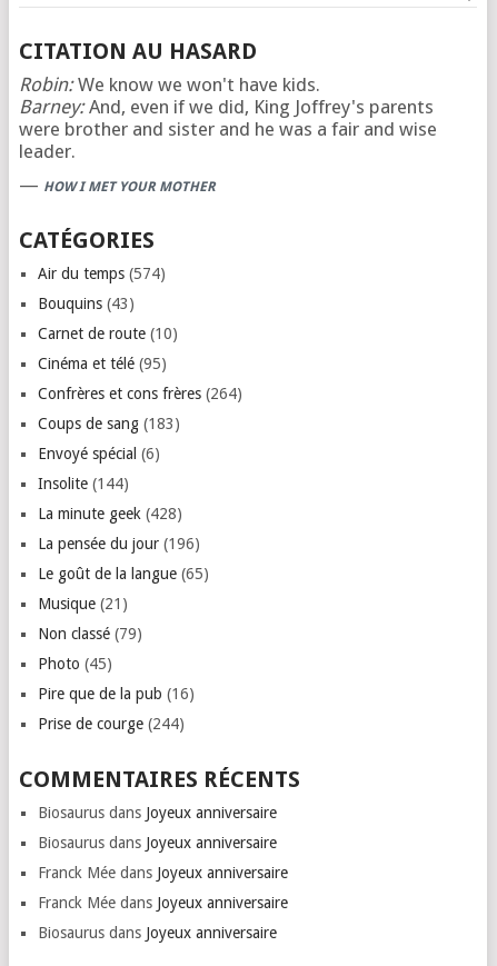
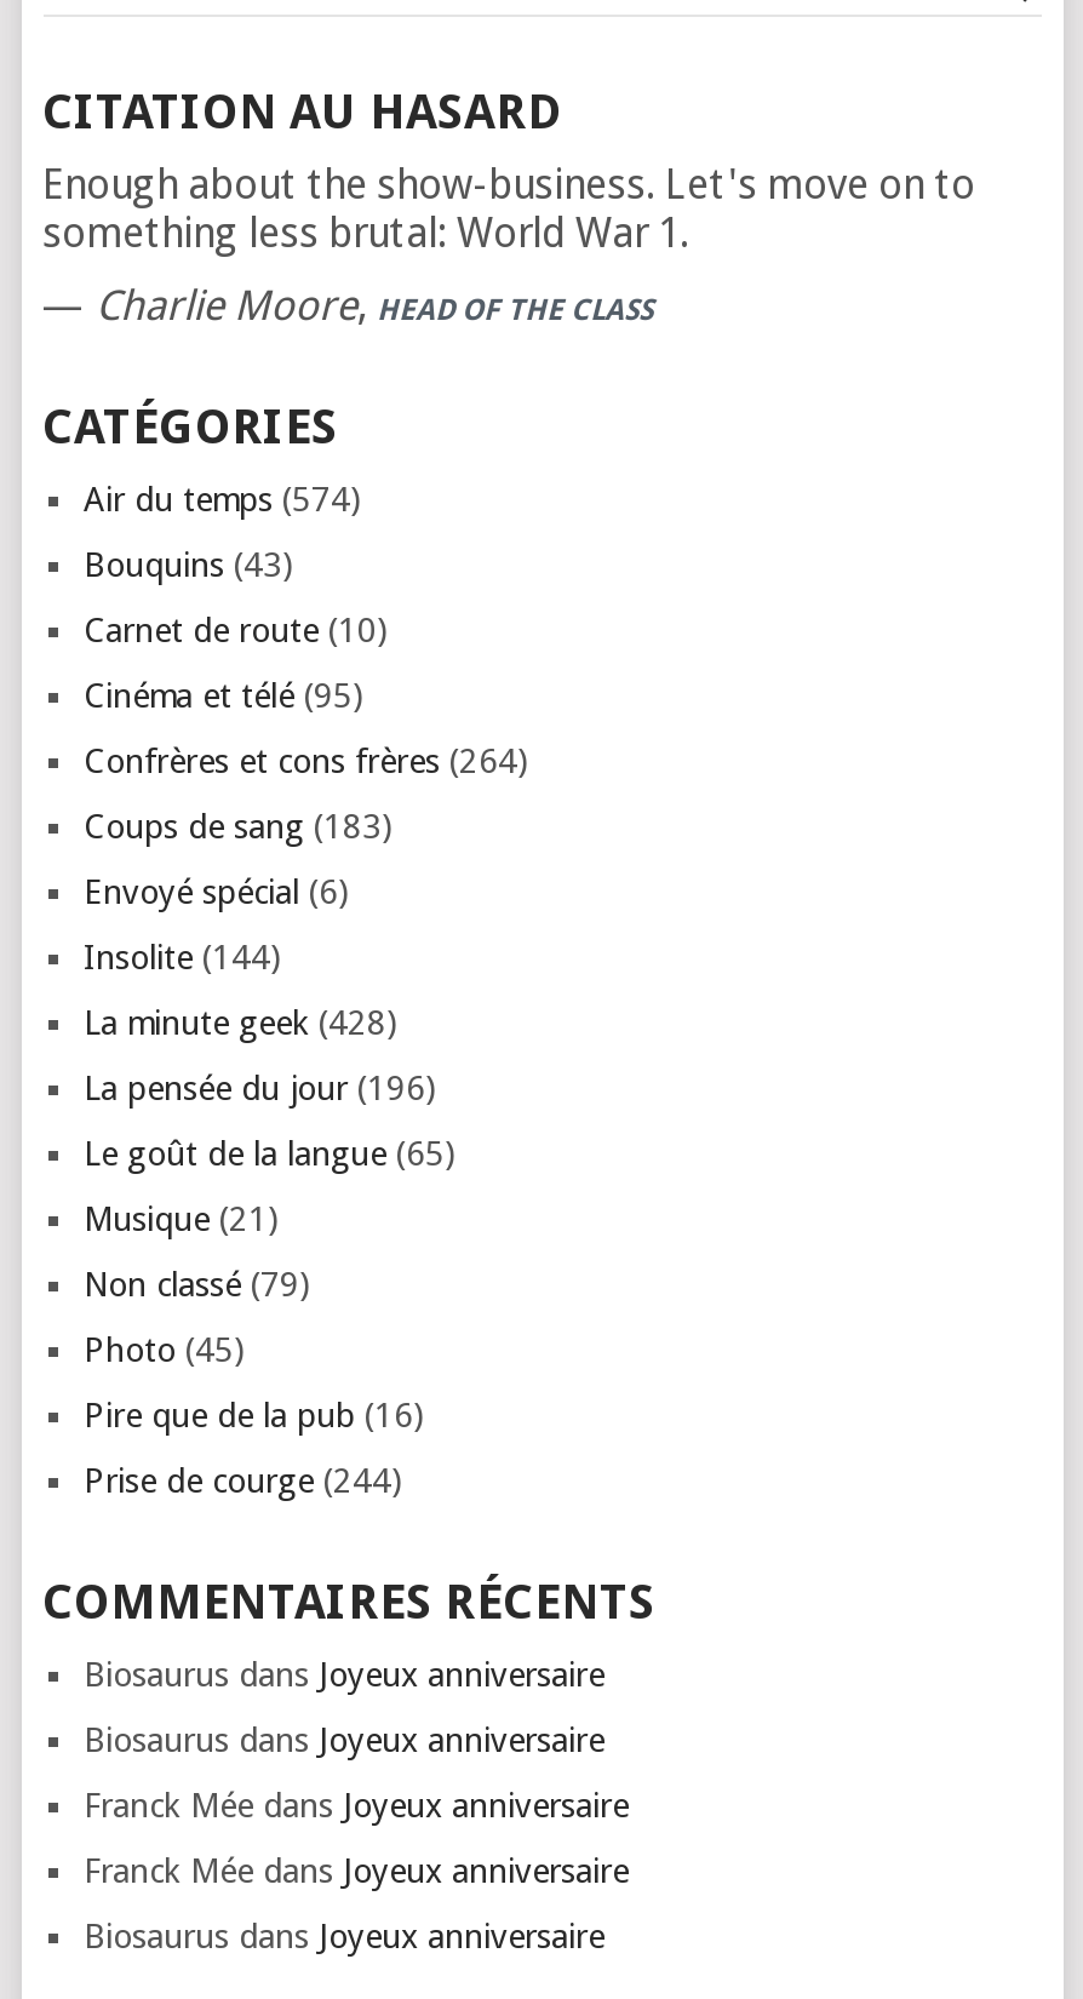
[18,74,436,163] Robin:We know we won't have kids. | Barney:And, even if we did, King Joffrey's parents | were brother and sister and he was a fair and wise | leader. -> [42,160,975,257] Enough about the show-business. Let's move on to | something less brutal: World War 1.
[18,174,215,196] — HOW I MET YOUR MOTHER -> [42,282,653,330] — Charlie Moore, HEAD OF THE CLASS

